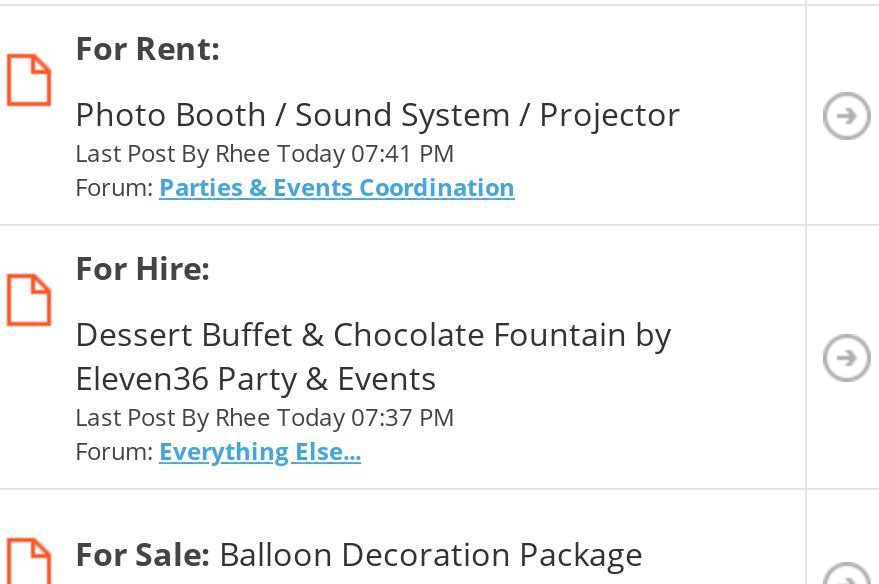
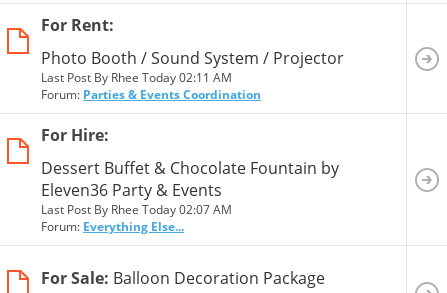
[75,136,455,170] Last Post By Rhee Today 07:41 PM -> [41,69,232,86] Last Post By Rhee Today 02:11 AM
[75,400,455,434] Last Post By Rhee Today 07:37 PM -> [41,201,232,218] Last Post By Rhee Today 02:07 AM

